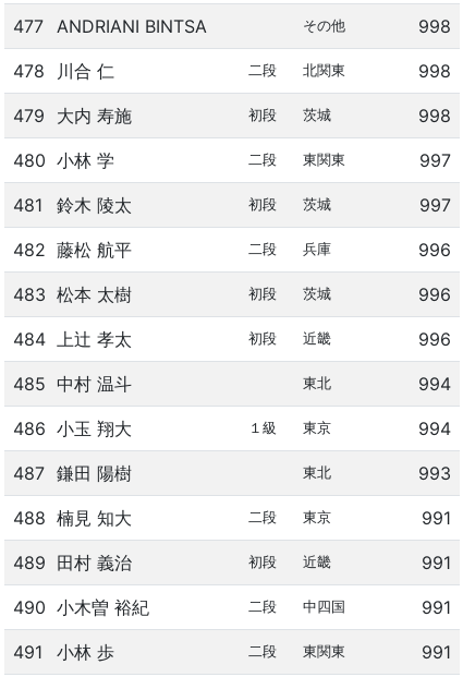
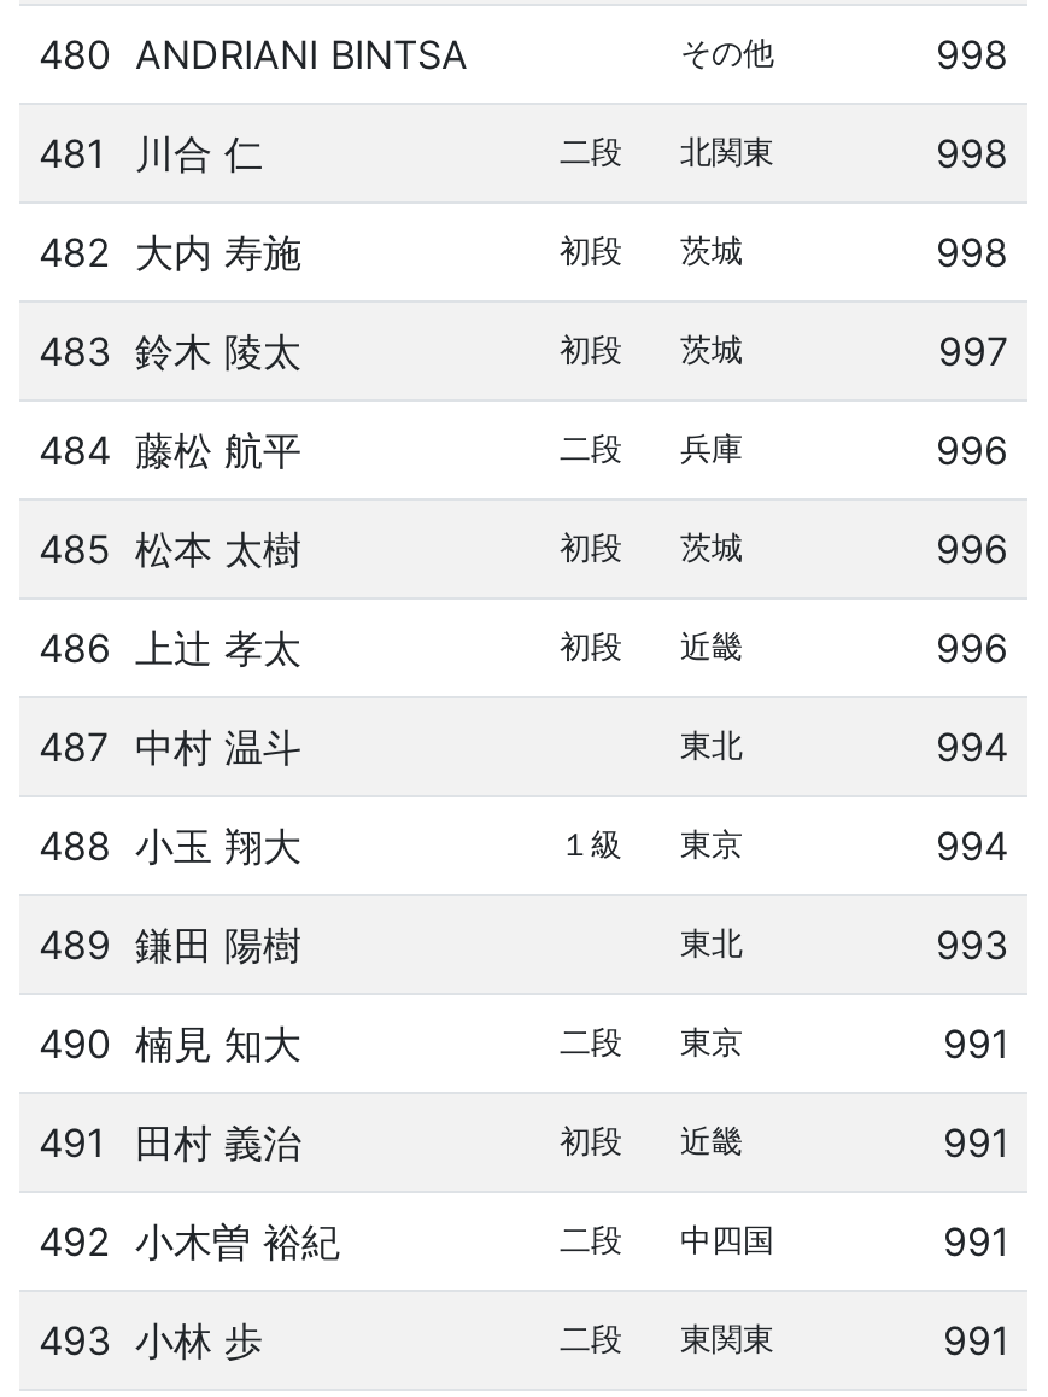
[13,15,207,37] 477 ANDRIANI BINTSA -> [39,30,468,78] 480 ANDRIANI BINTSA
[13,60,114,82] 478 川合 仁 -> [39,129,263,177] 481 | 川合 仁
[13,105,132,126] 479 大内 寿施 -> [39,228,301,276] 482 大内 寿施
[13,149,451,216] 480 小林 学 | 二段 | 東関東 | 997 | 481 | 鈴木 陵太 -> [39,327,301,375] 483 鈴木 陵太
[13,239,132,261] 482 藤松 航平 -> [39,426,301,474] 484 藤松 航平
[13,283,132,305] 483 松本 太樹 -> [39,525,301,573] 485 松本 太樹
[13,328,132,350] 484 上辻 孝太 -> [39,624,301,672] 486 上辻 孝太
[13,373,132,395] 485 中村 温斗 -> [39,723,301,771] 487 中村 温斗
[13,418,132,439] 486 小玉 翔大 -> [39,822,301,870] 488 小玉 翔大
[13,462,132,484] 487 鎌田 陽樹 -> [39,920,301,969] 489 鎌田 陽樹
[13,507,132,529] 488 楠見 知大 -> [39,1019,301,1068] 490 楠見 知大
[13,552,132,573] 489 田村 義治 -> [39,1118,301,1167] 491 | 田村 義治
[13,596,149,618] 490 小木曽 裕紀 -> [39,1217,340,1266] 492 小木曽 裕紀
[13,641,114,663] 491 | 小林 歩 -> [39,1316,263,1364] 493 小林 歩

